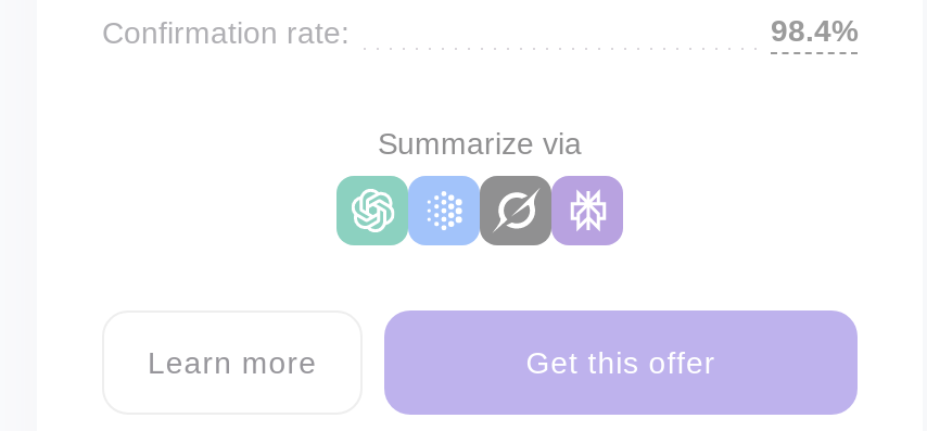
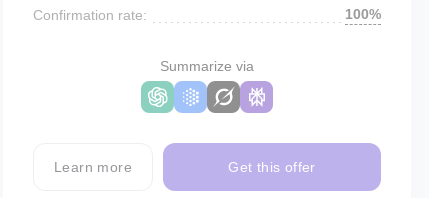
[771,13,858,48] 98.4% -> [345,6,381,22] 100%

